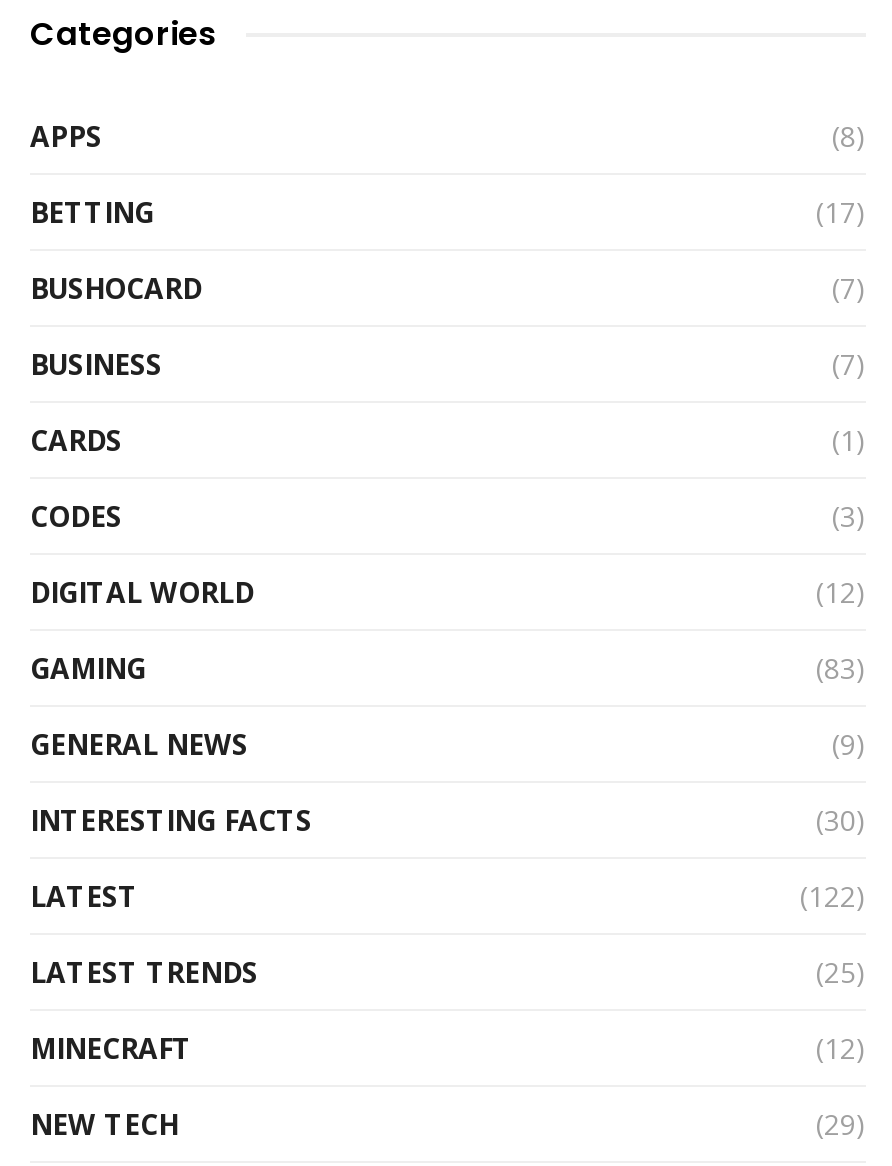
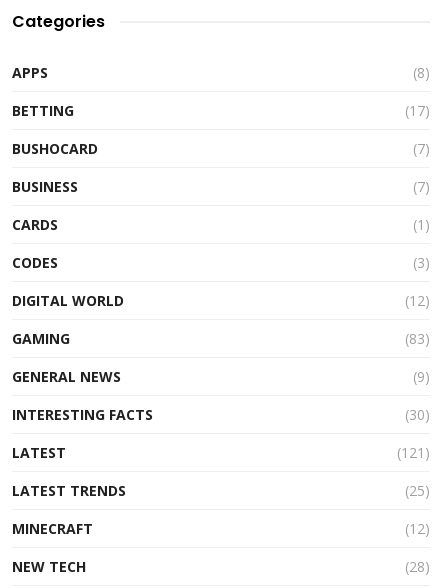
[800,877,866,915] (122) -> [397,443,430,462] (121)
[816,1105,866,1143] (29) -> [405,557,430,576] (28)

